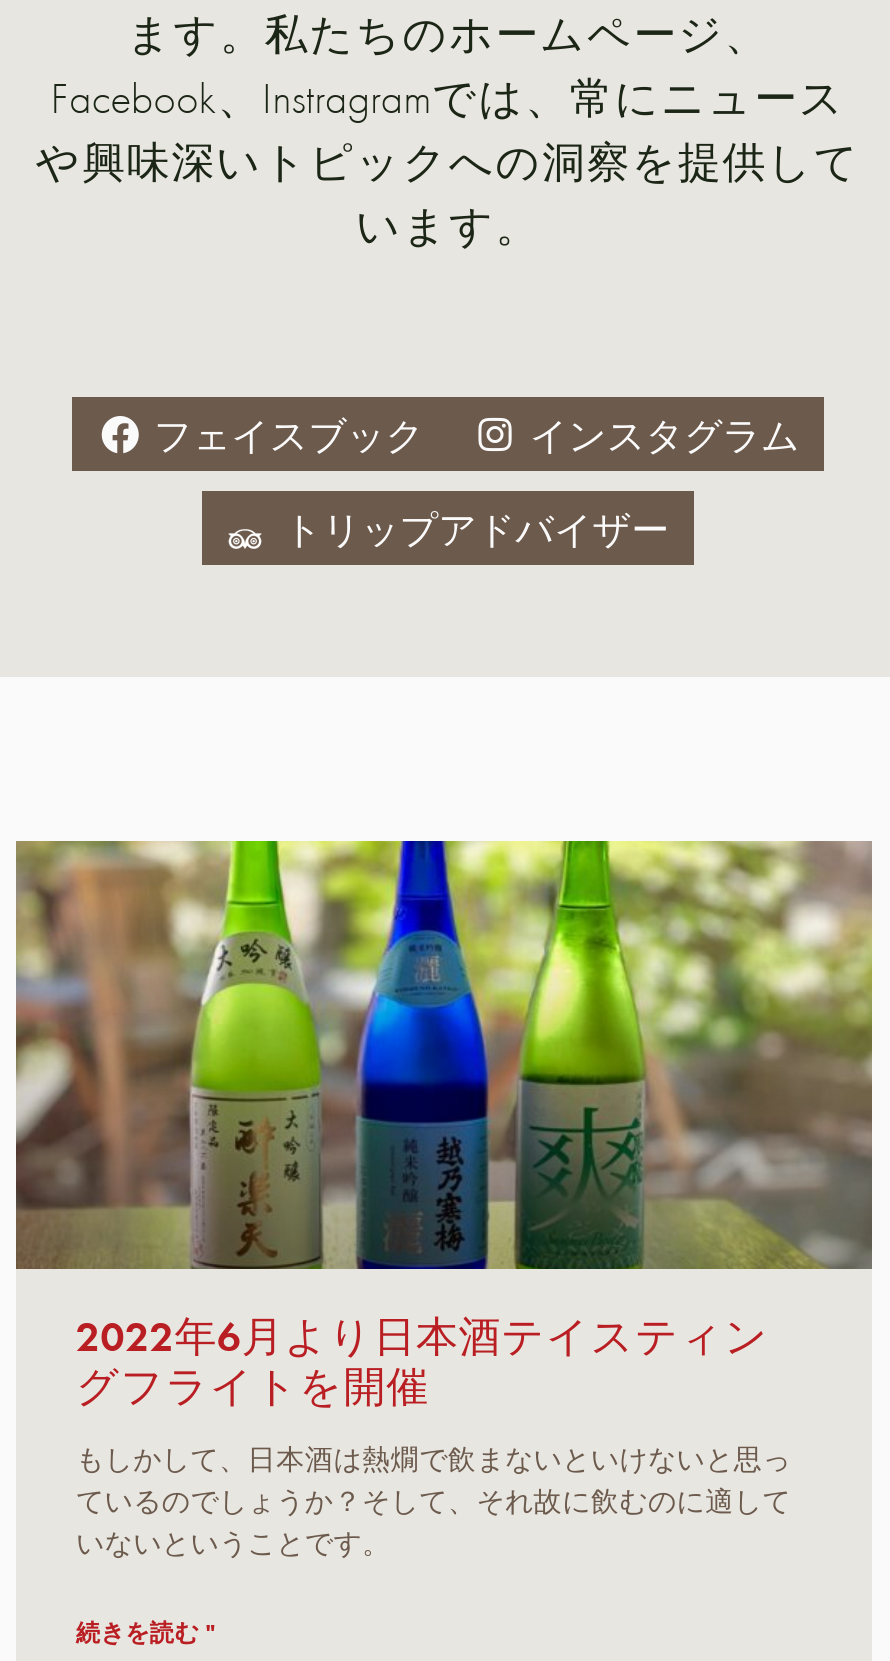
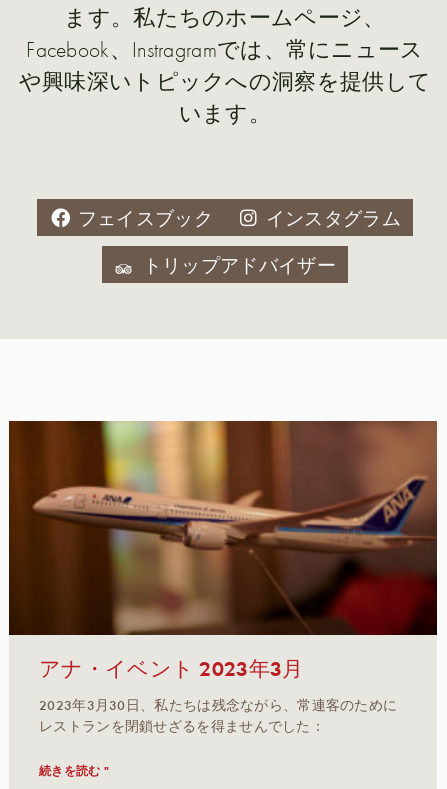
[14,838,874,1413] [image] | 2022年6月より日本酒テイスティン | グフライトを開催 -> [9,420,437,682] [image] | アナ・イベント 2023年3月
[76,1441,791,1561] もしかして、日本酒は熱燗で飲まないといけないと思っ | ているのでしょうか？そして、それ故に飲むのに適して | いないということです。 -> [39,696,397,735] 2023年3月30日、私たちは残念ながら、常連客のために | レストランを閉鎖せざるを得ませんでした：

